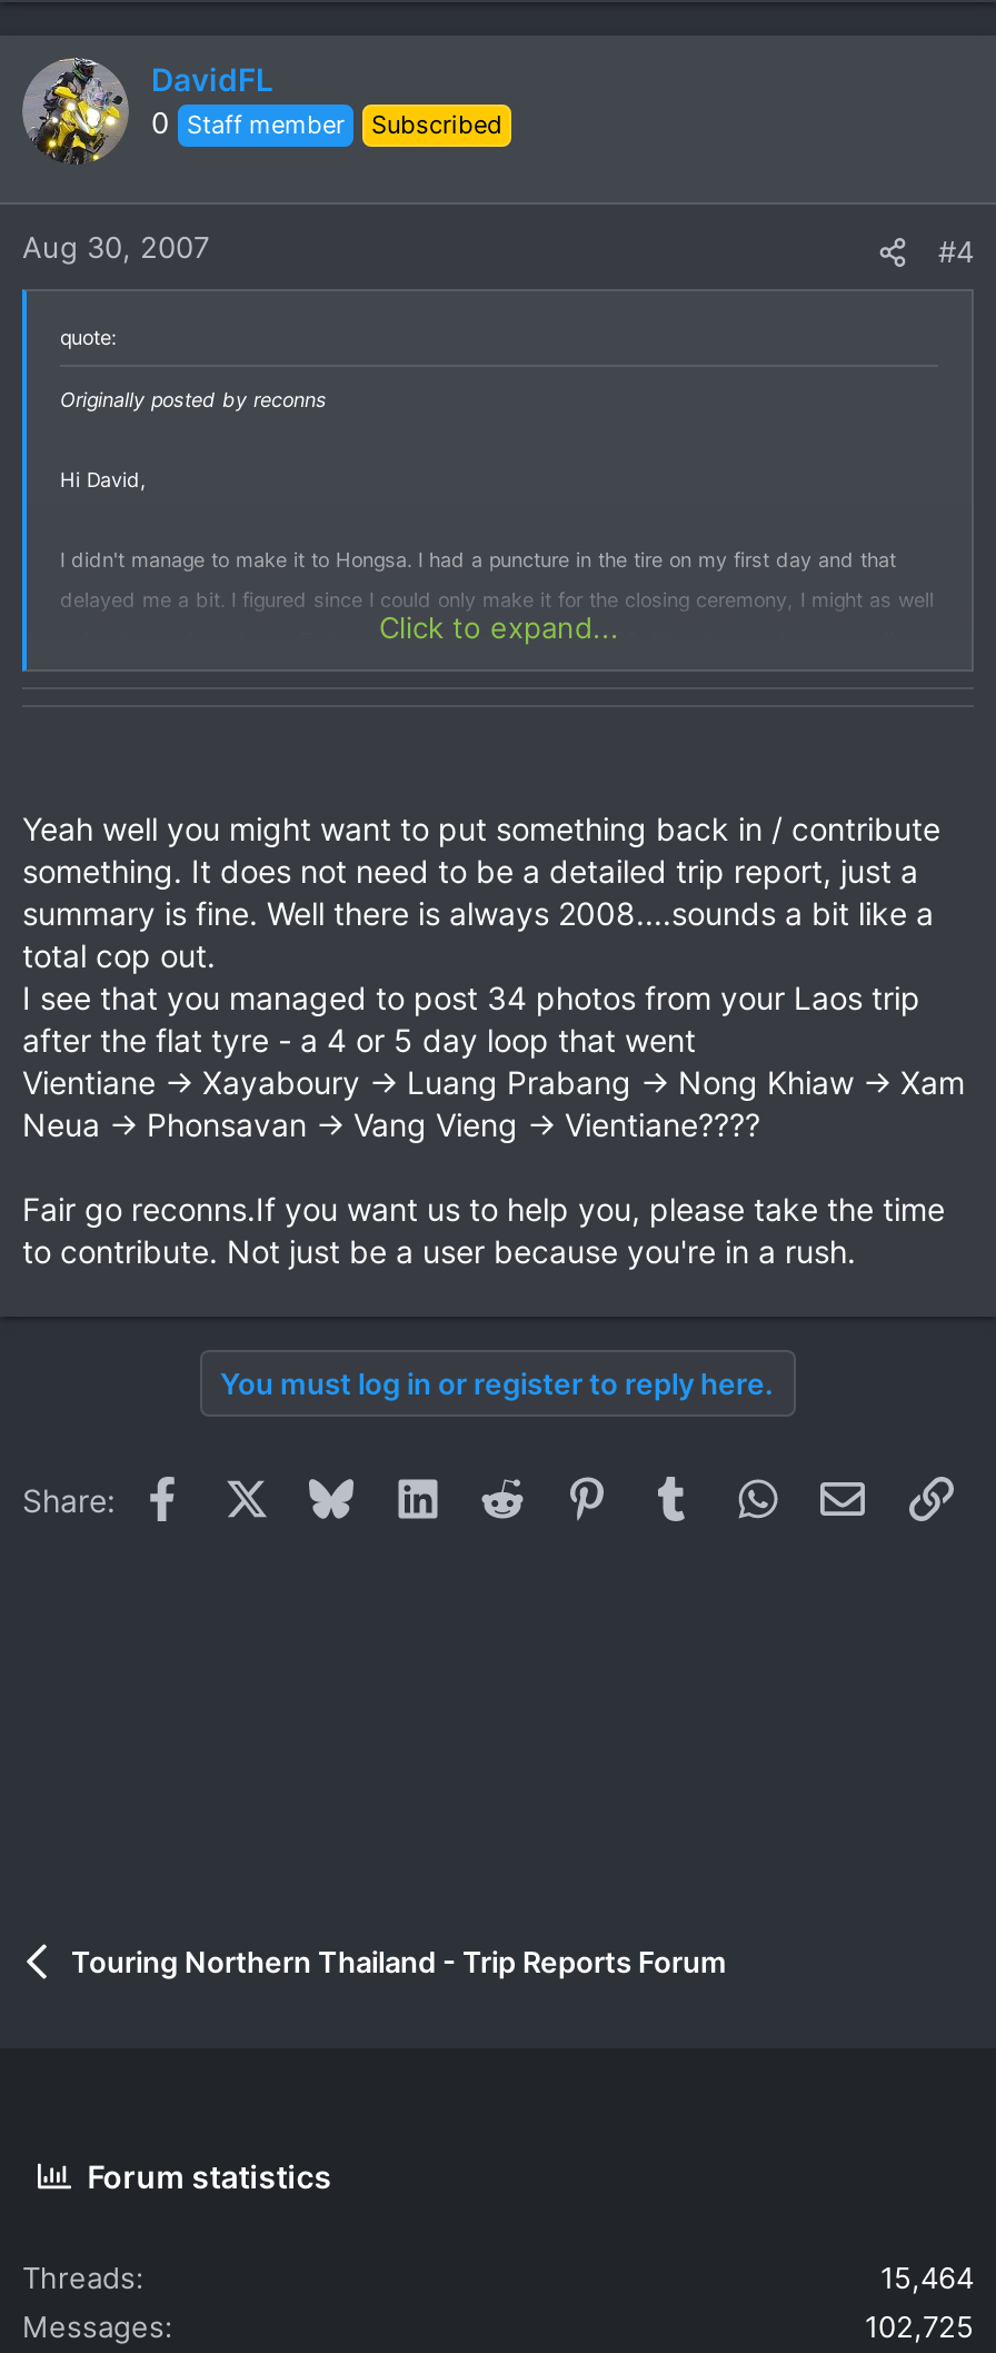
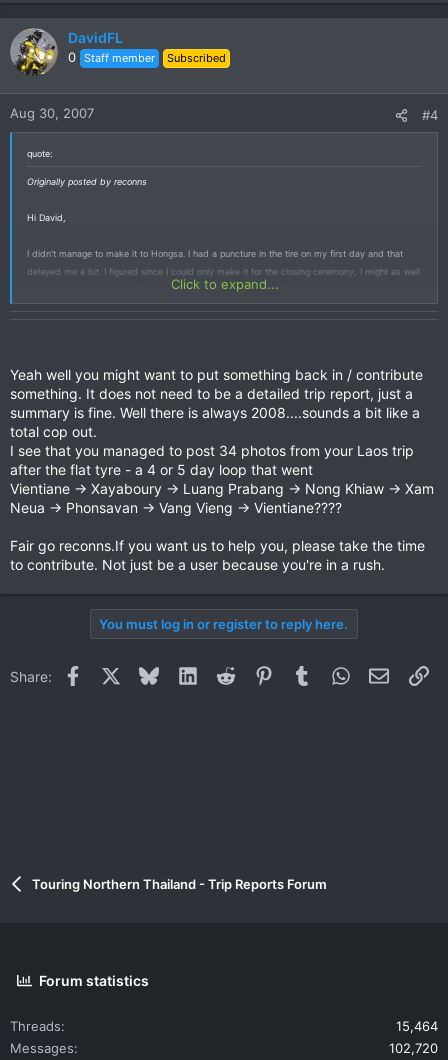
[865,2308,974,2343] 102,725 -> [389,1040,438,1056] 102,720

